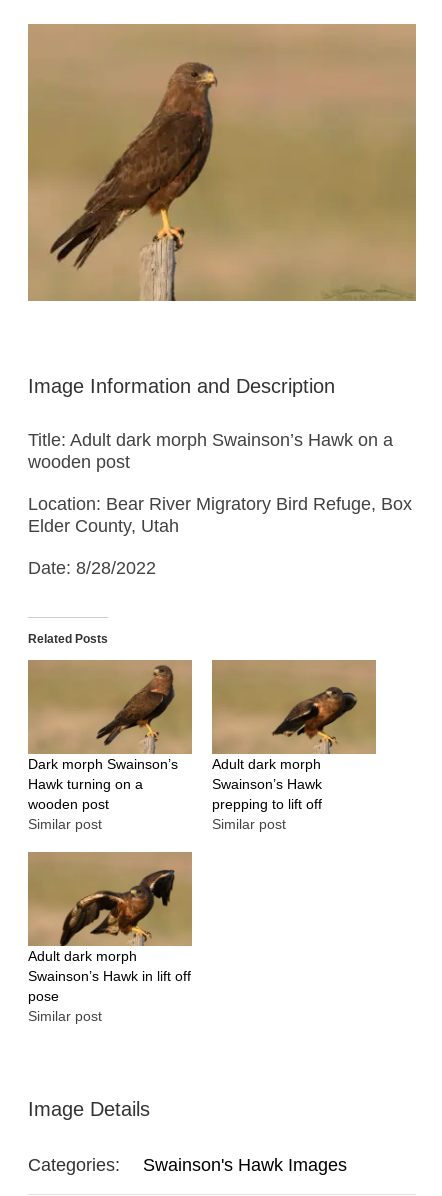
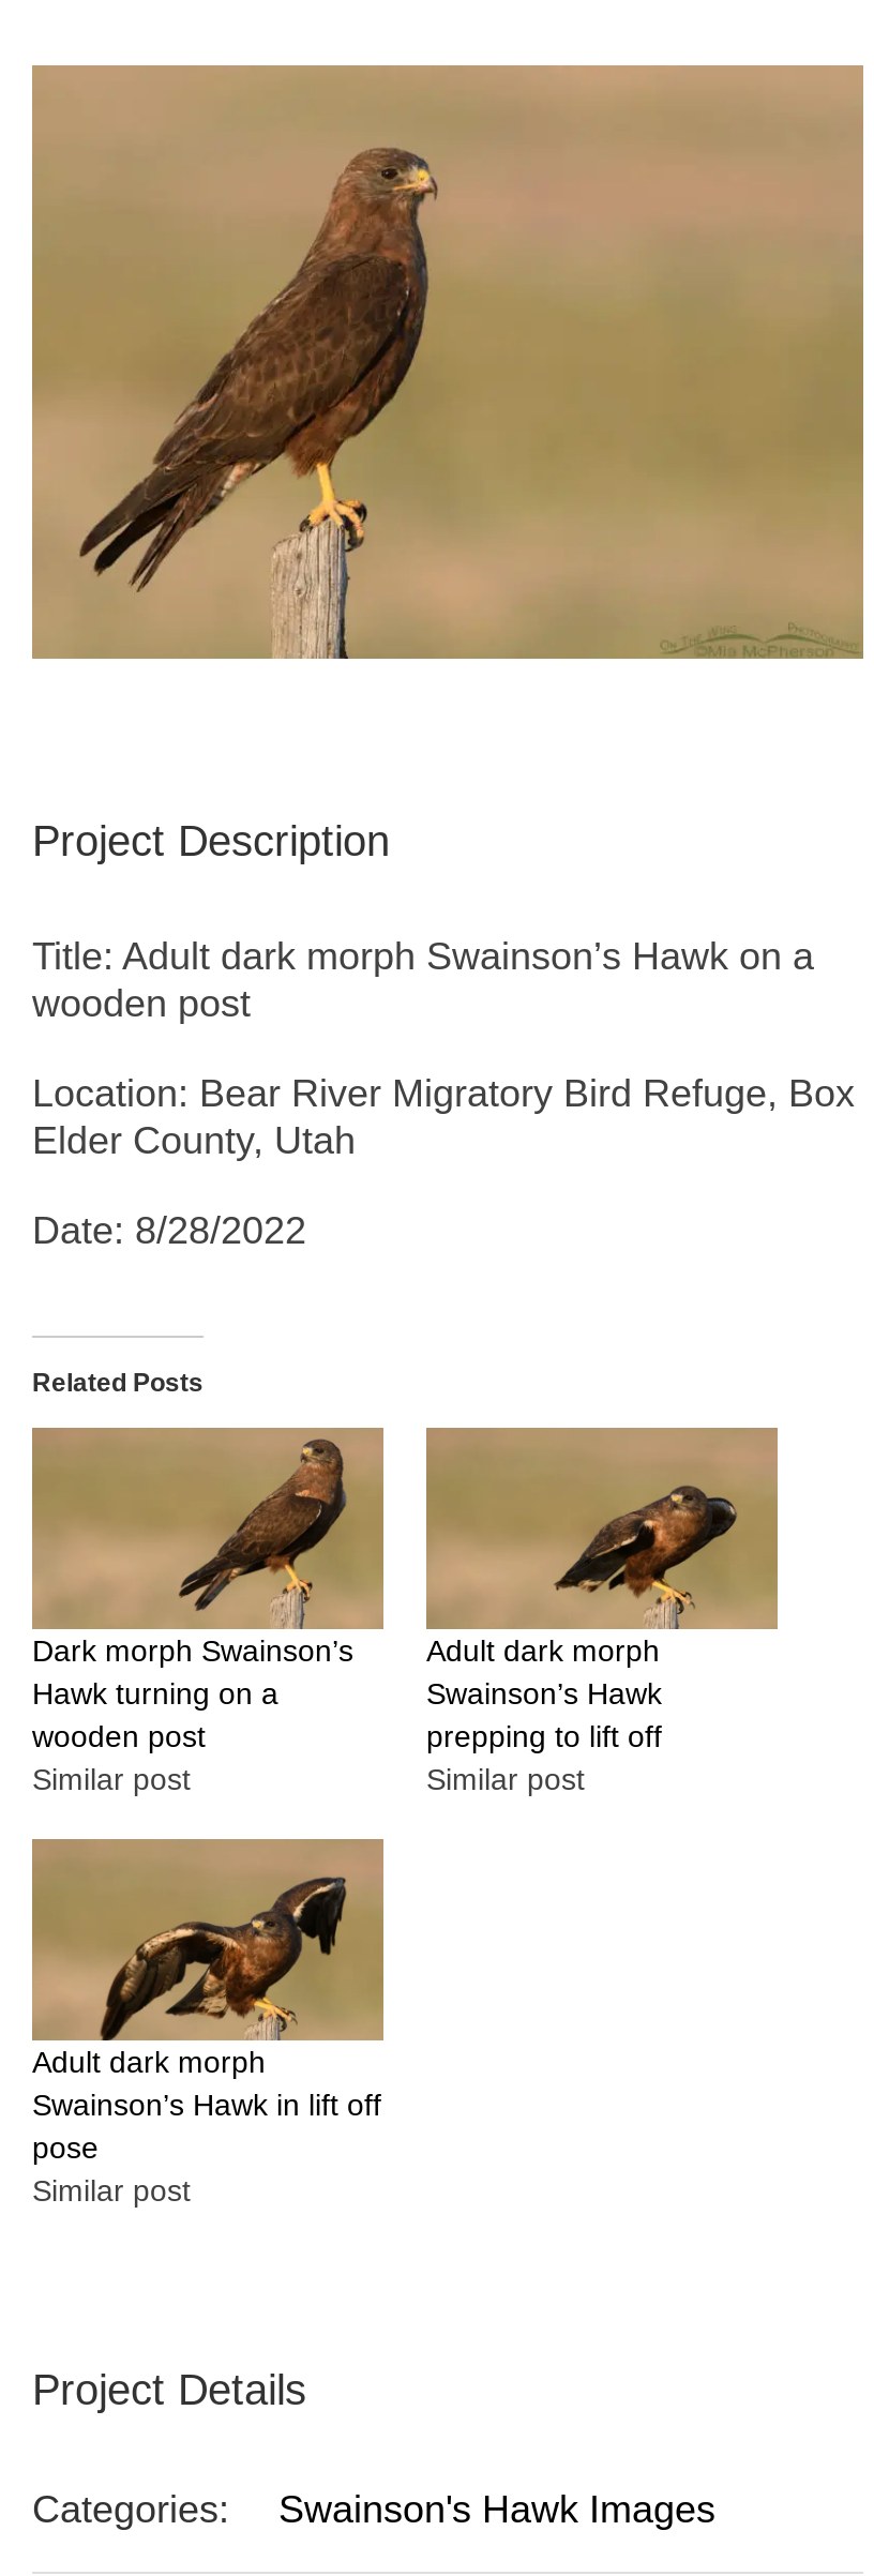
[28,375,335,397] Image Information and Description -> [32,818,390,865] Project Description
[28,1098,150,1120] Image Details -> [32,2366,306,2413] Project Details

